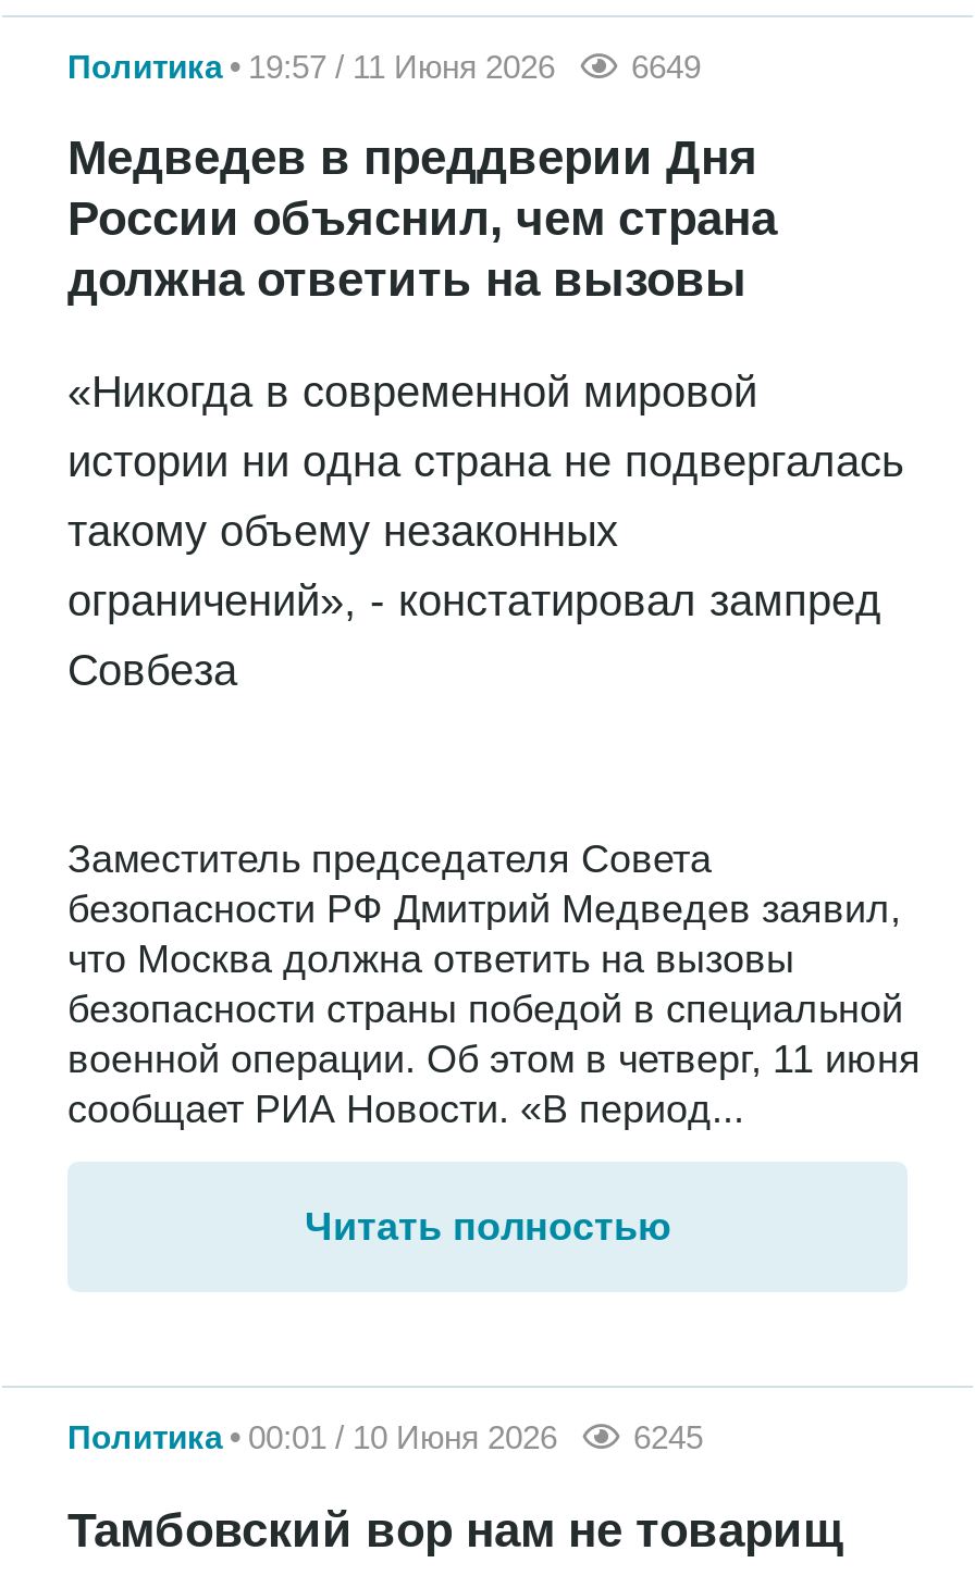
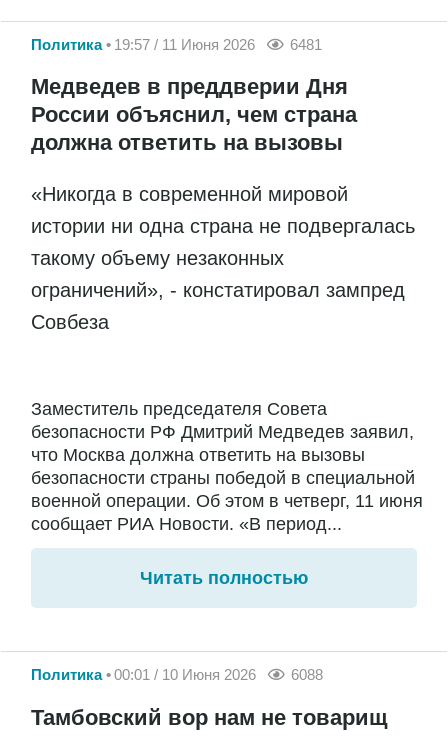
[631,47,701,84] 6649 -> [290,36,322,53] 6481
[633,1418,703,1455] 6245 -> [291,666,323,683] 6088

